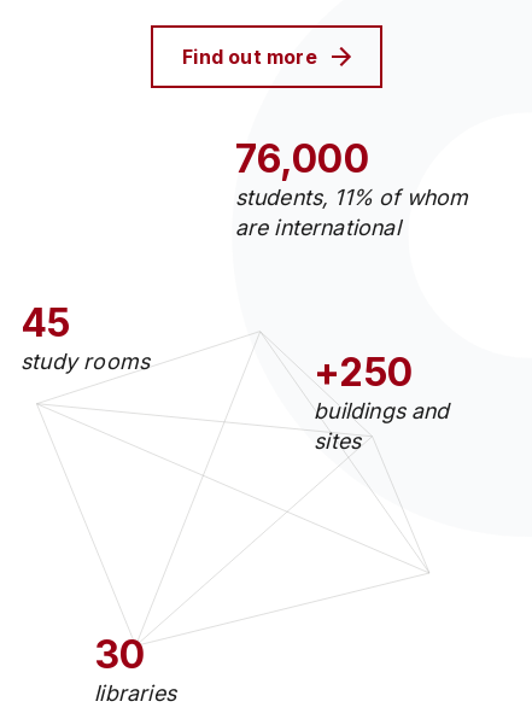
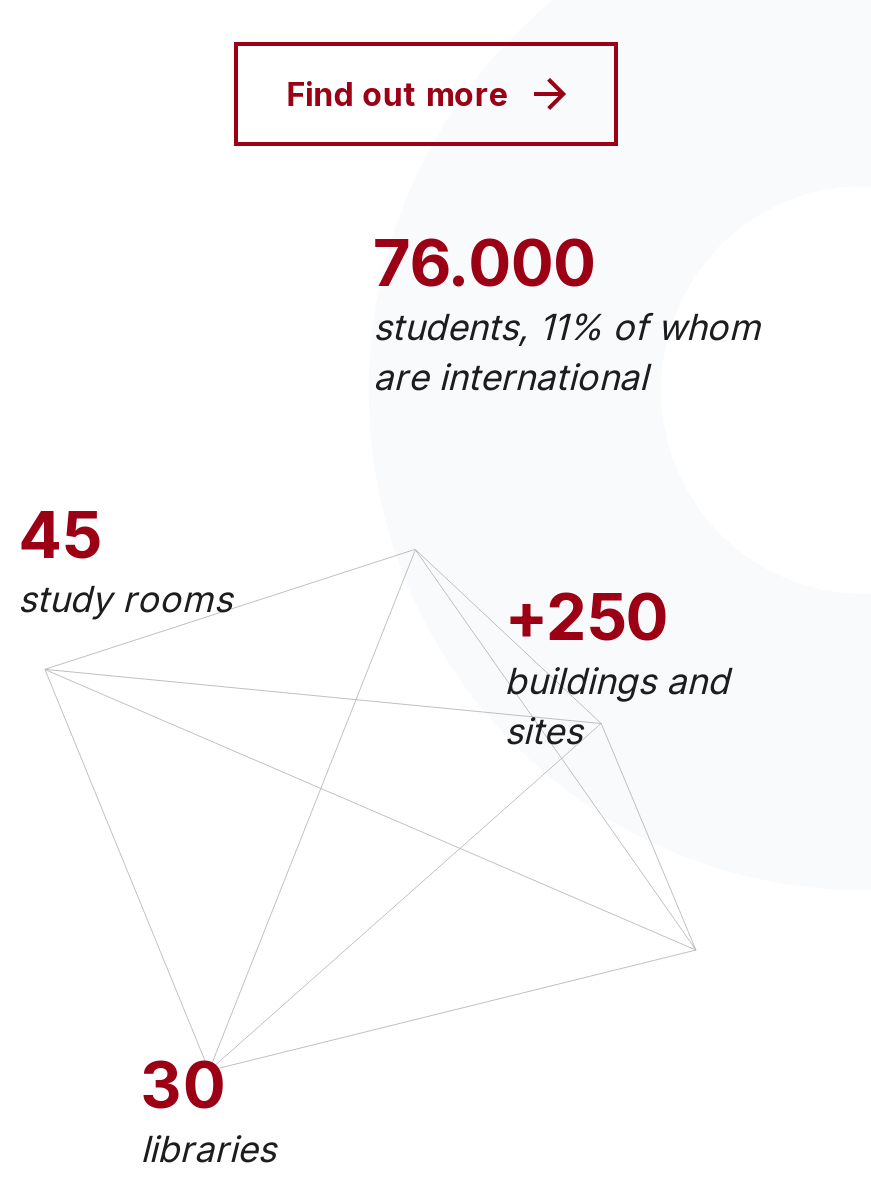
[235,135,369,182] 76,000 -> [373,224,596,302] 76.000

